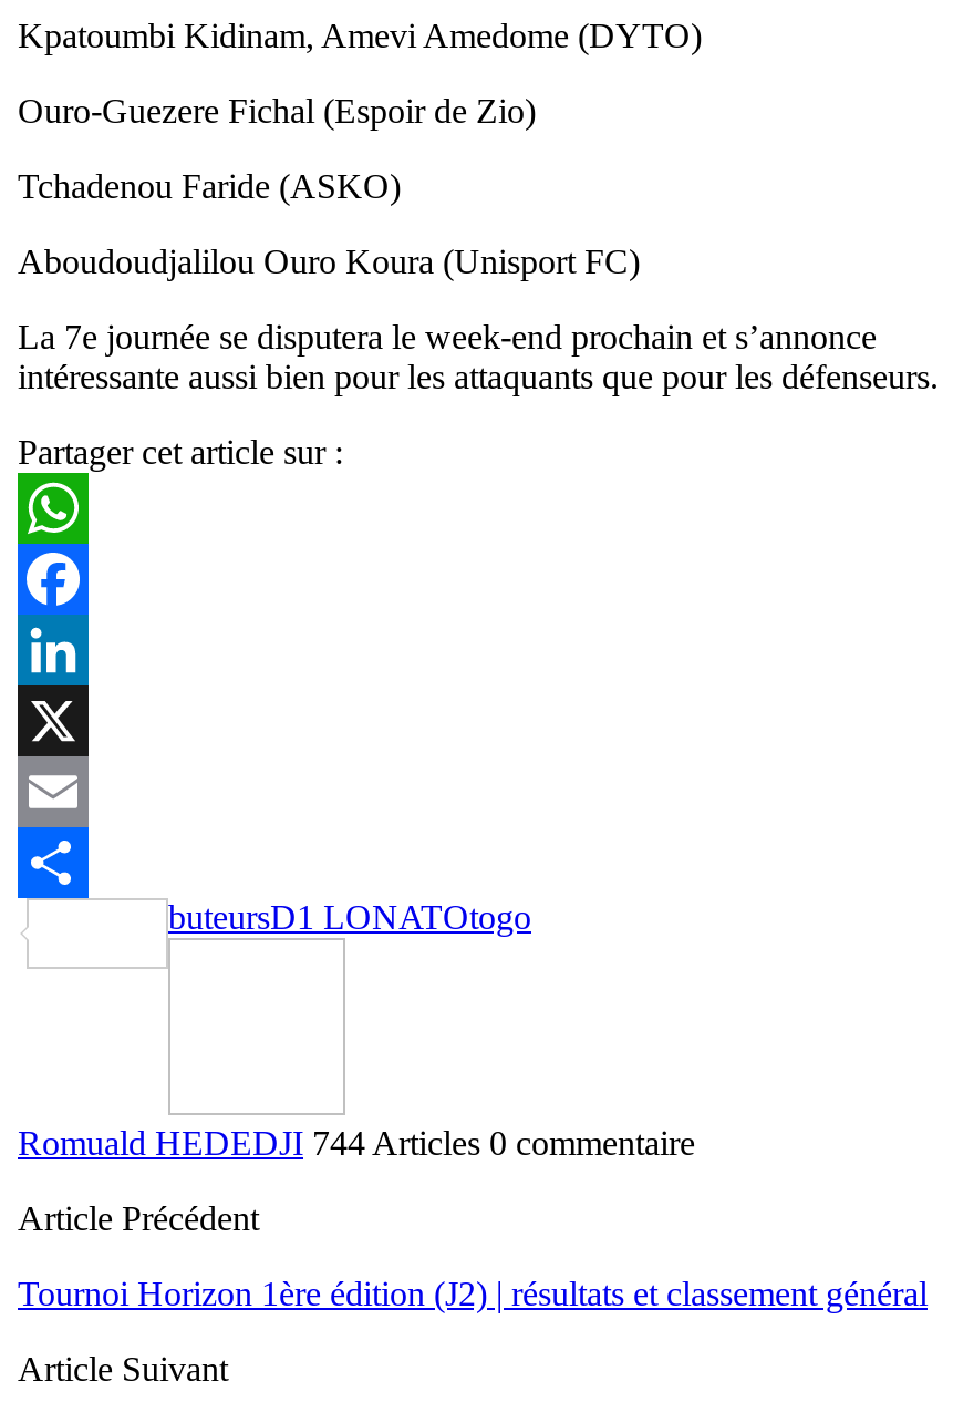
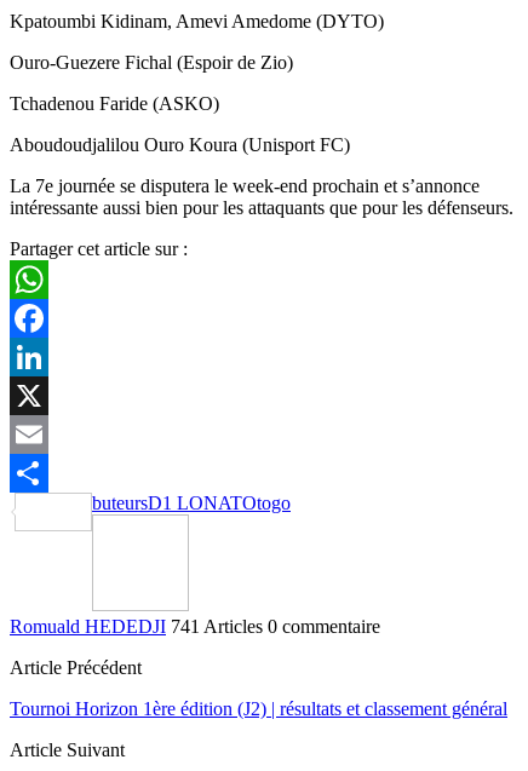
[18,1124,695,1161] Romuald HEDEDJI 744 Articles 0 commentaire -> [10,616,380,636] Romuald HEDEDJI 741 Articles 0 commentaire

